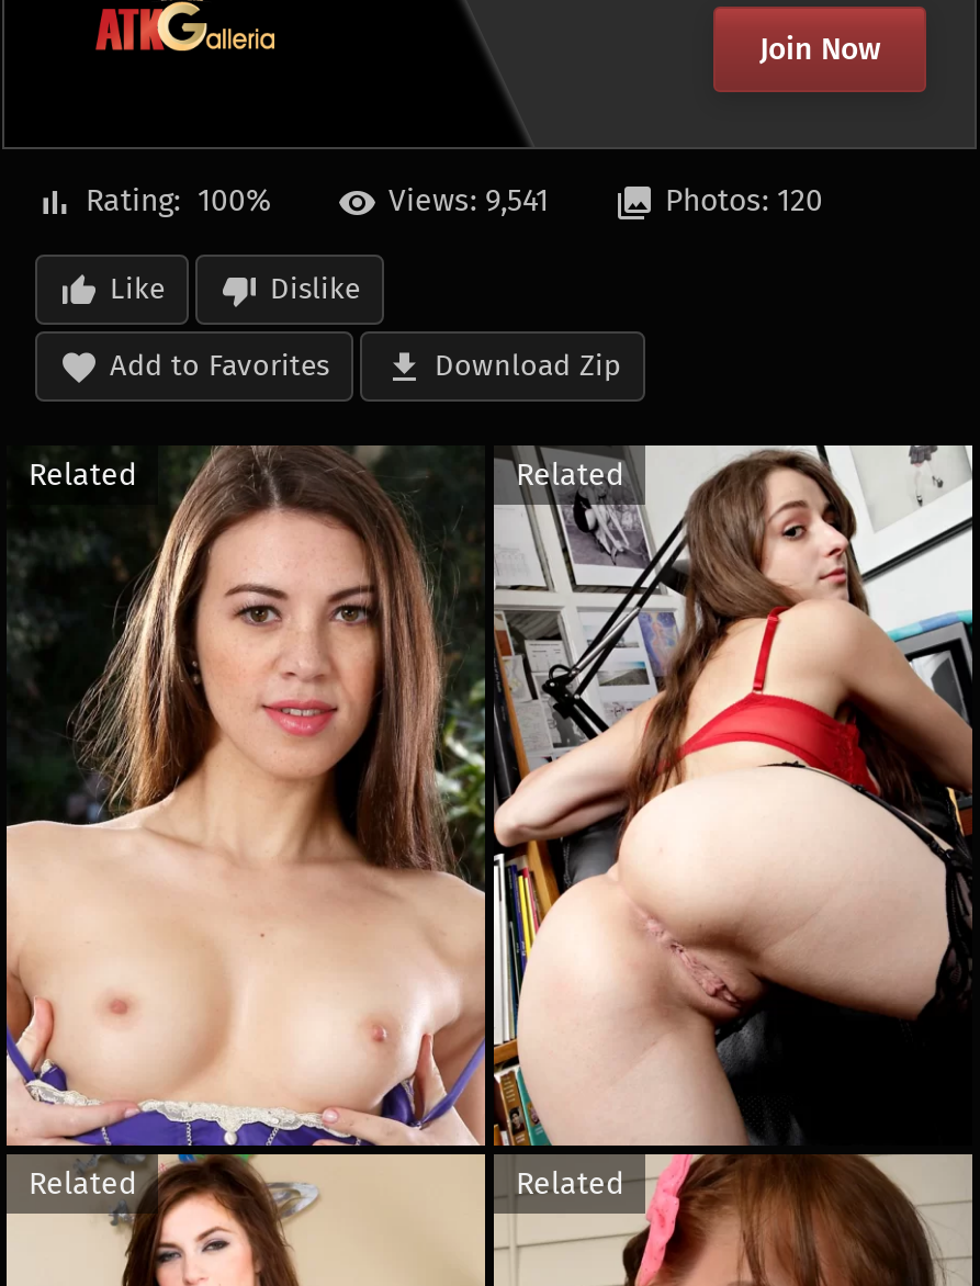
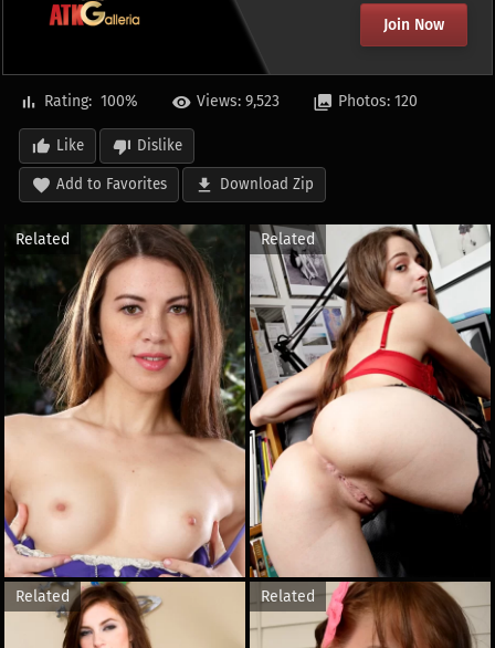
[388,183,549,220] Views: 9,541 -> [197,92,280,111] Views: 9,523

